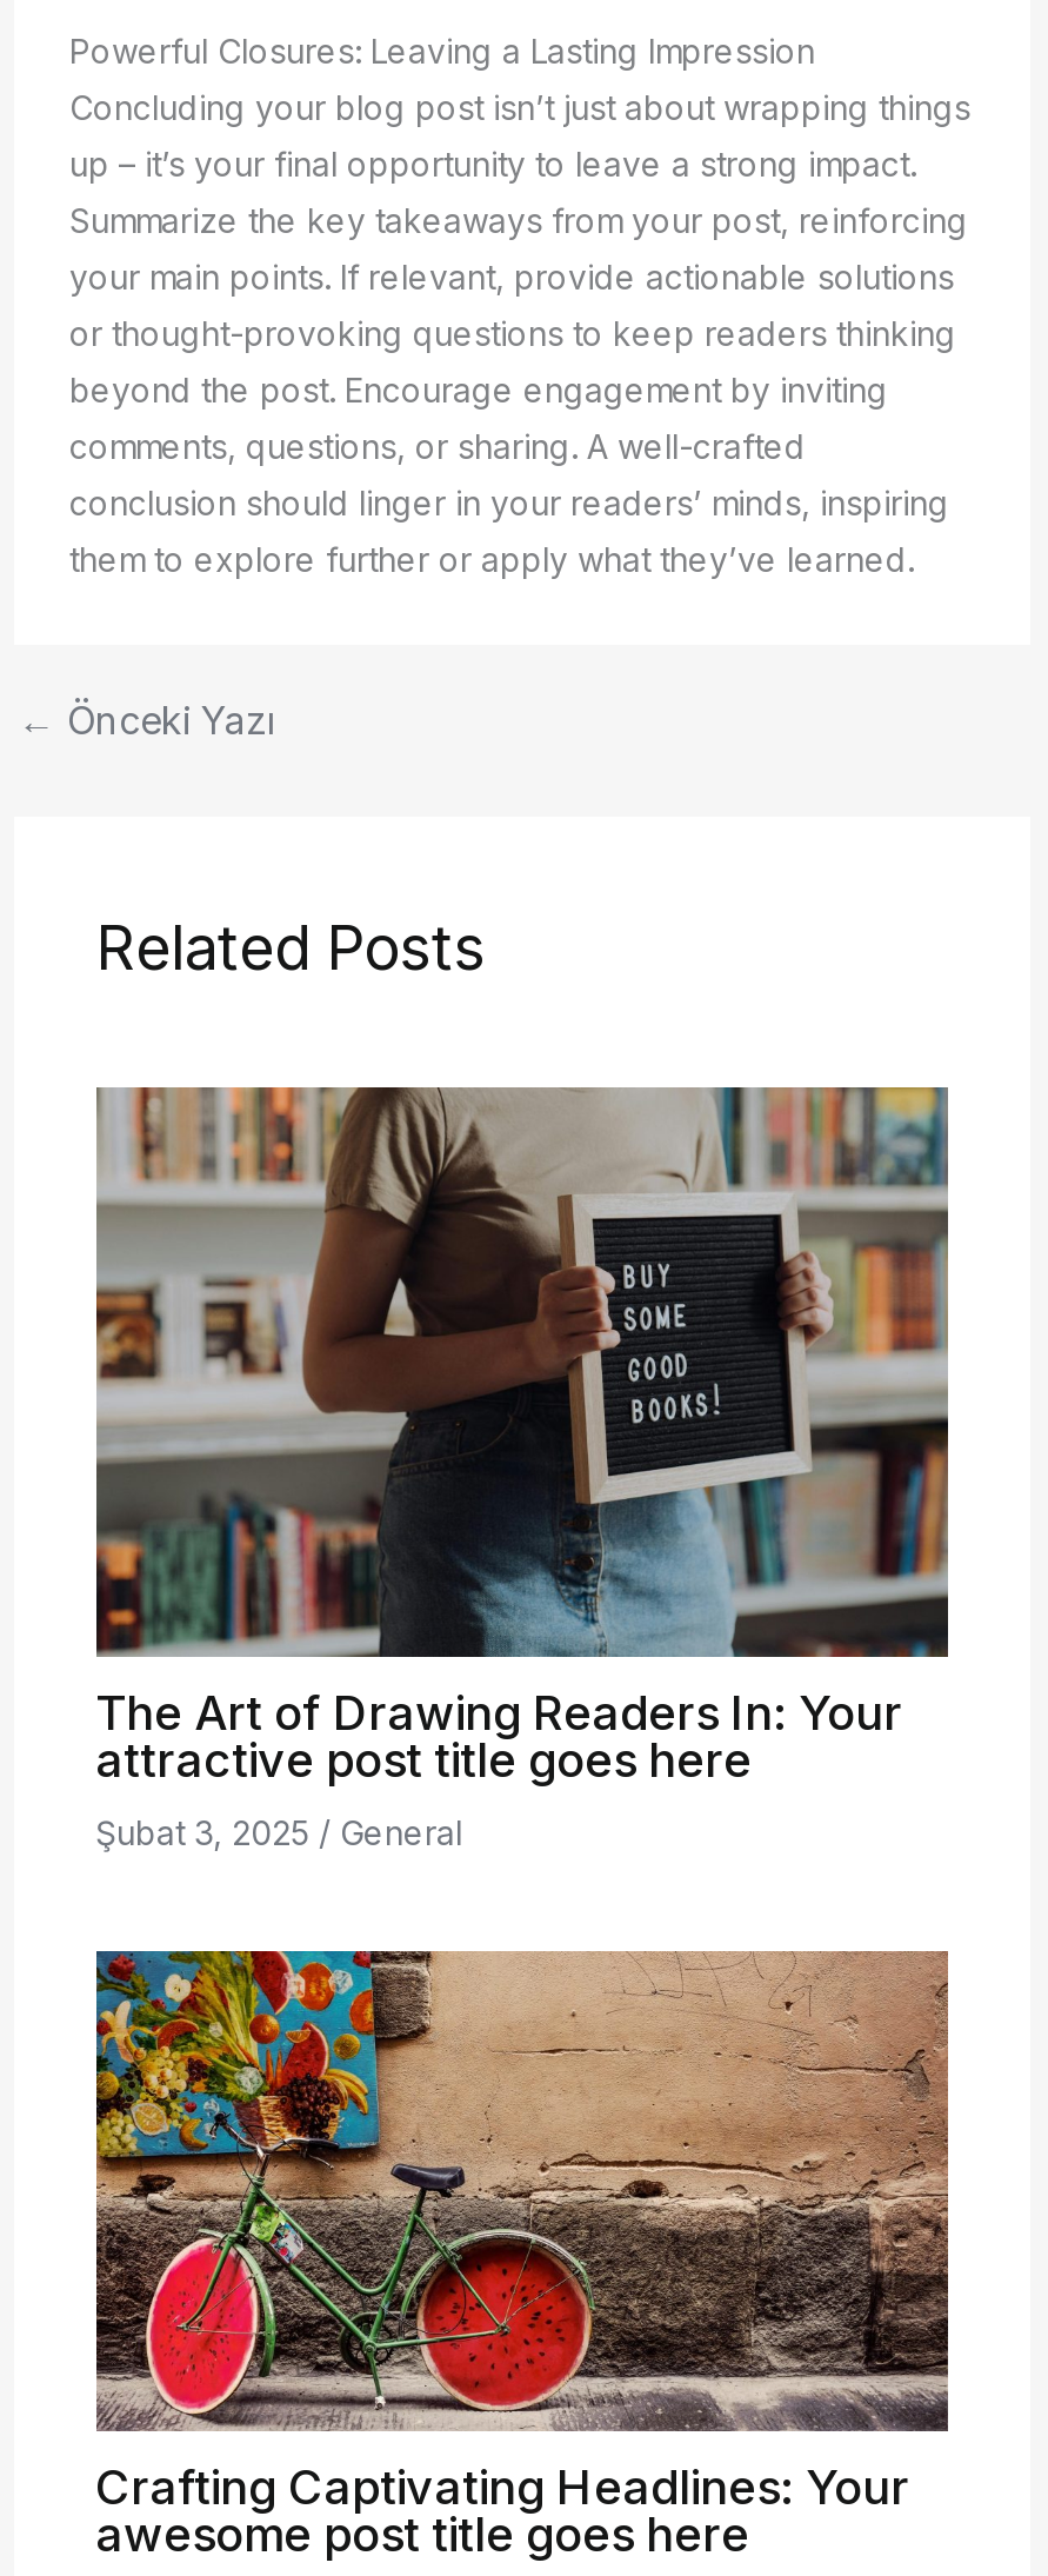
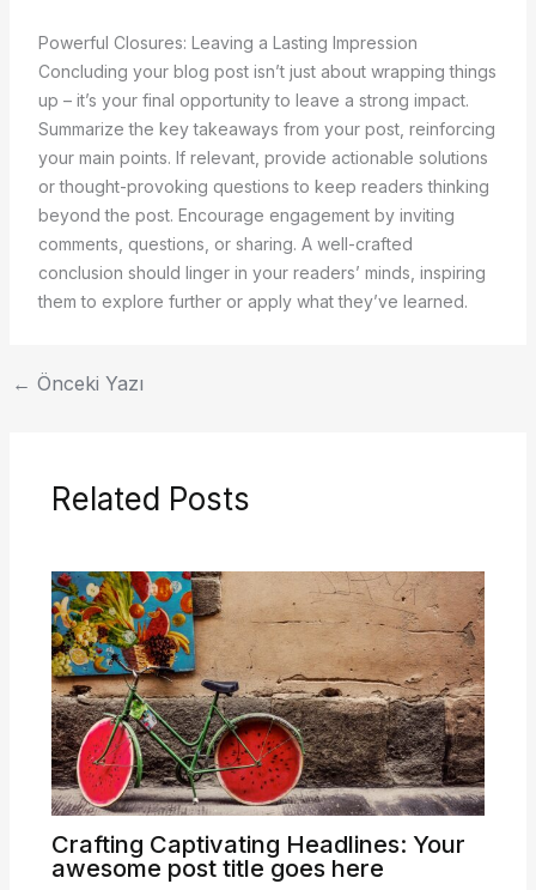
[94,1085,950,1853] [image] | The Art of Drawing Readers In: Your | attractive post title goes here | Şubat 3, 2025 / General -> none

